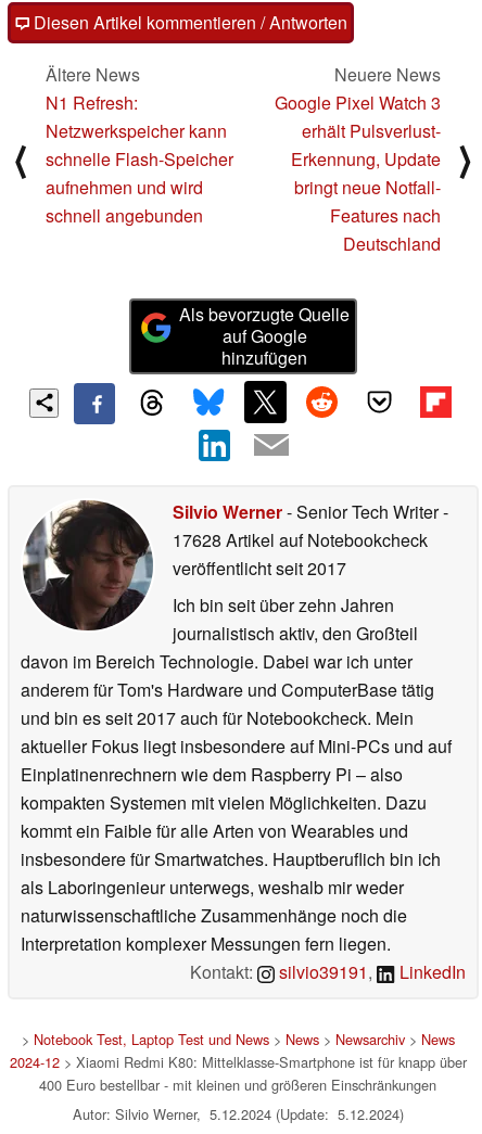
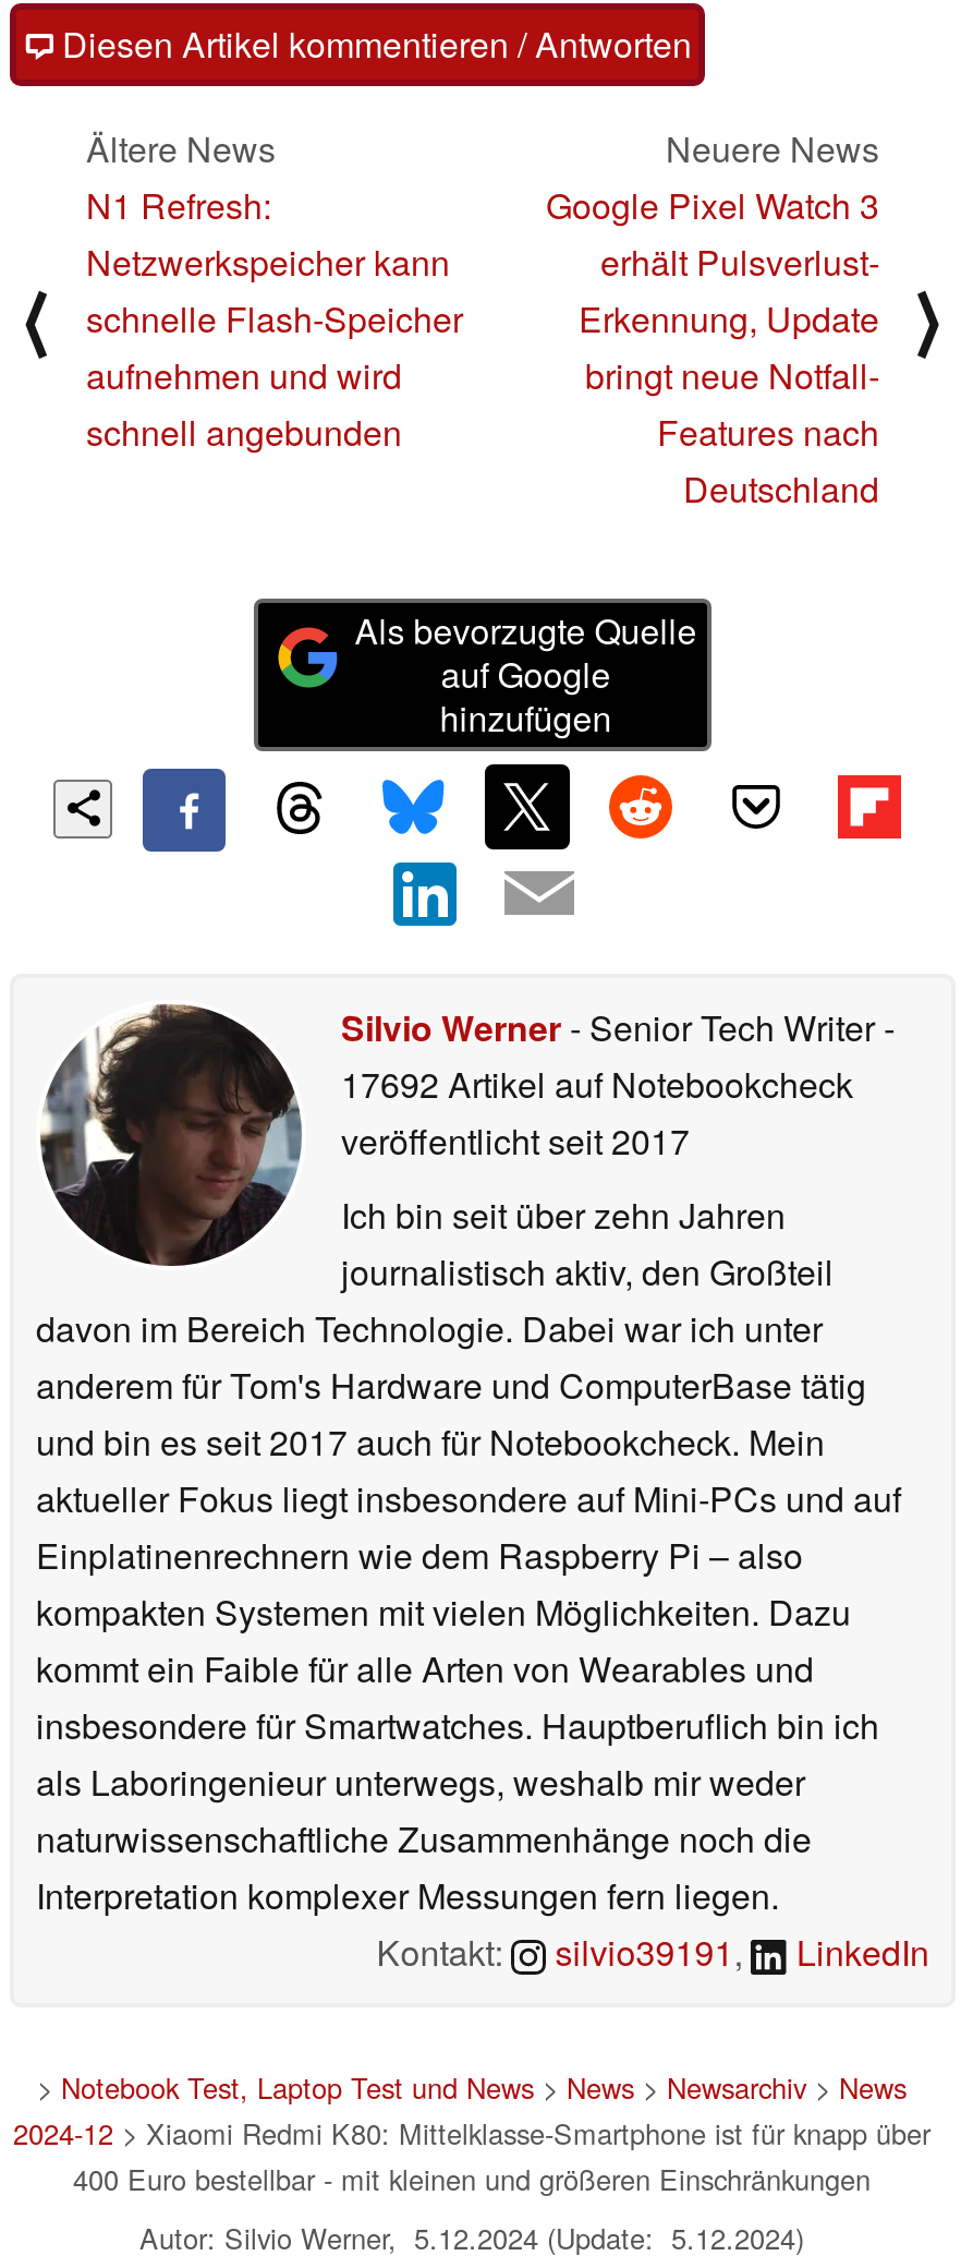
[173,527,428,552] 17628 Artikel auf Notebookcheck -> [341,1058,853,1108] 17692 Artikel auf Notebookcheck

